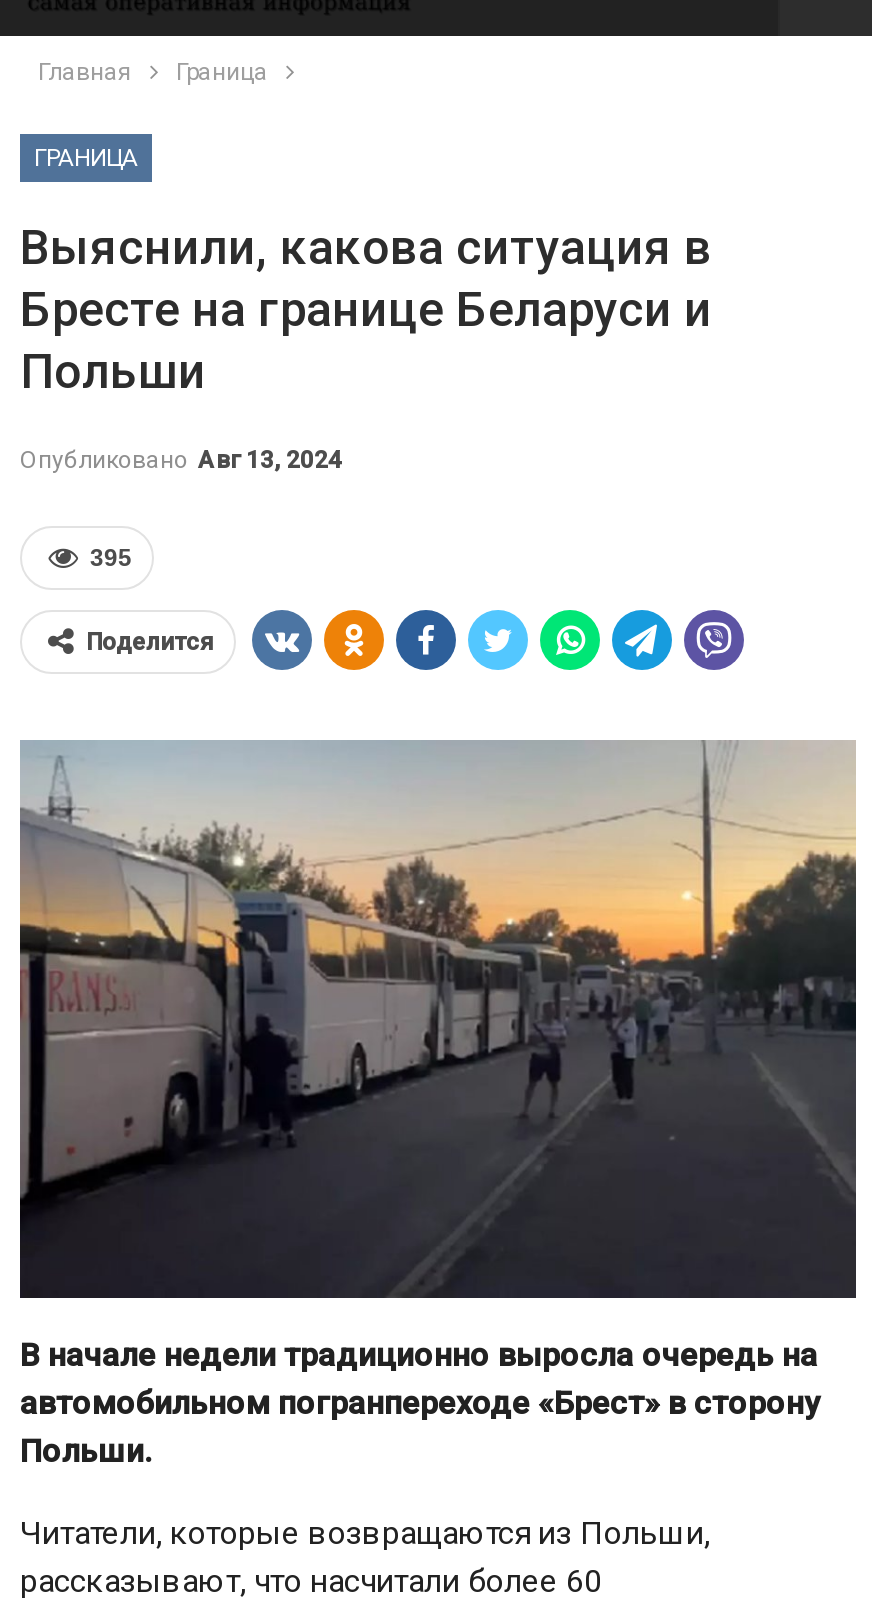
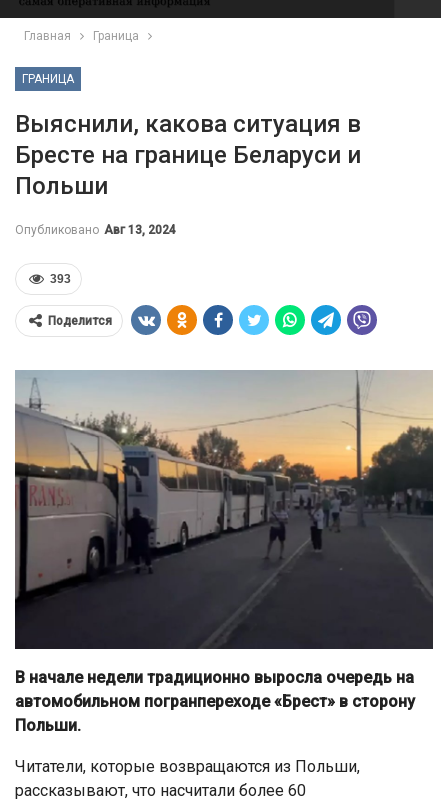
[90,544,132,572] 395 -> [50,272,71,286] 393

